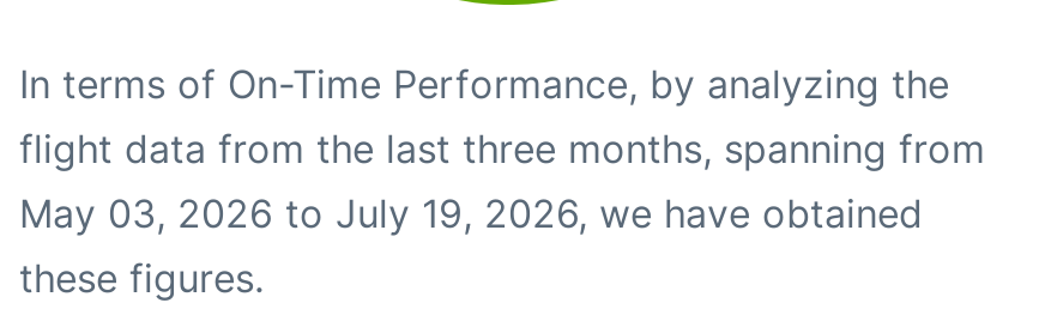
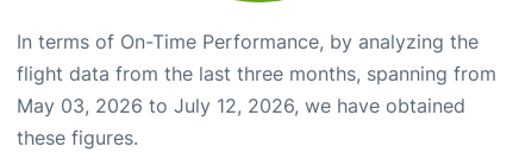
[19,188,923,236] May 03, 2026 to July 19, 2026, we have obtained -> [17,93,465,117] May 03, 2026 to July 12, 2026, we have obtained

